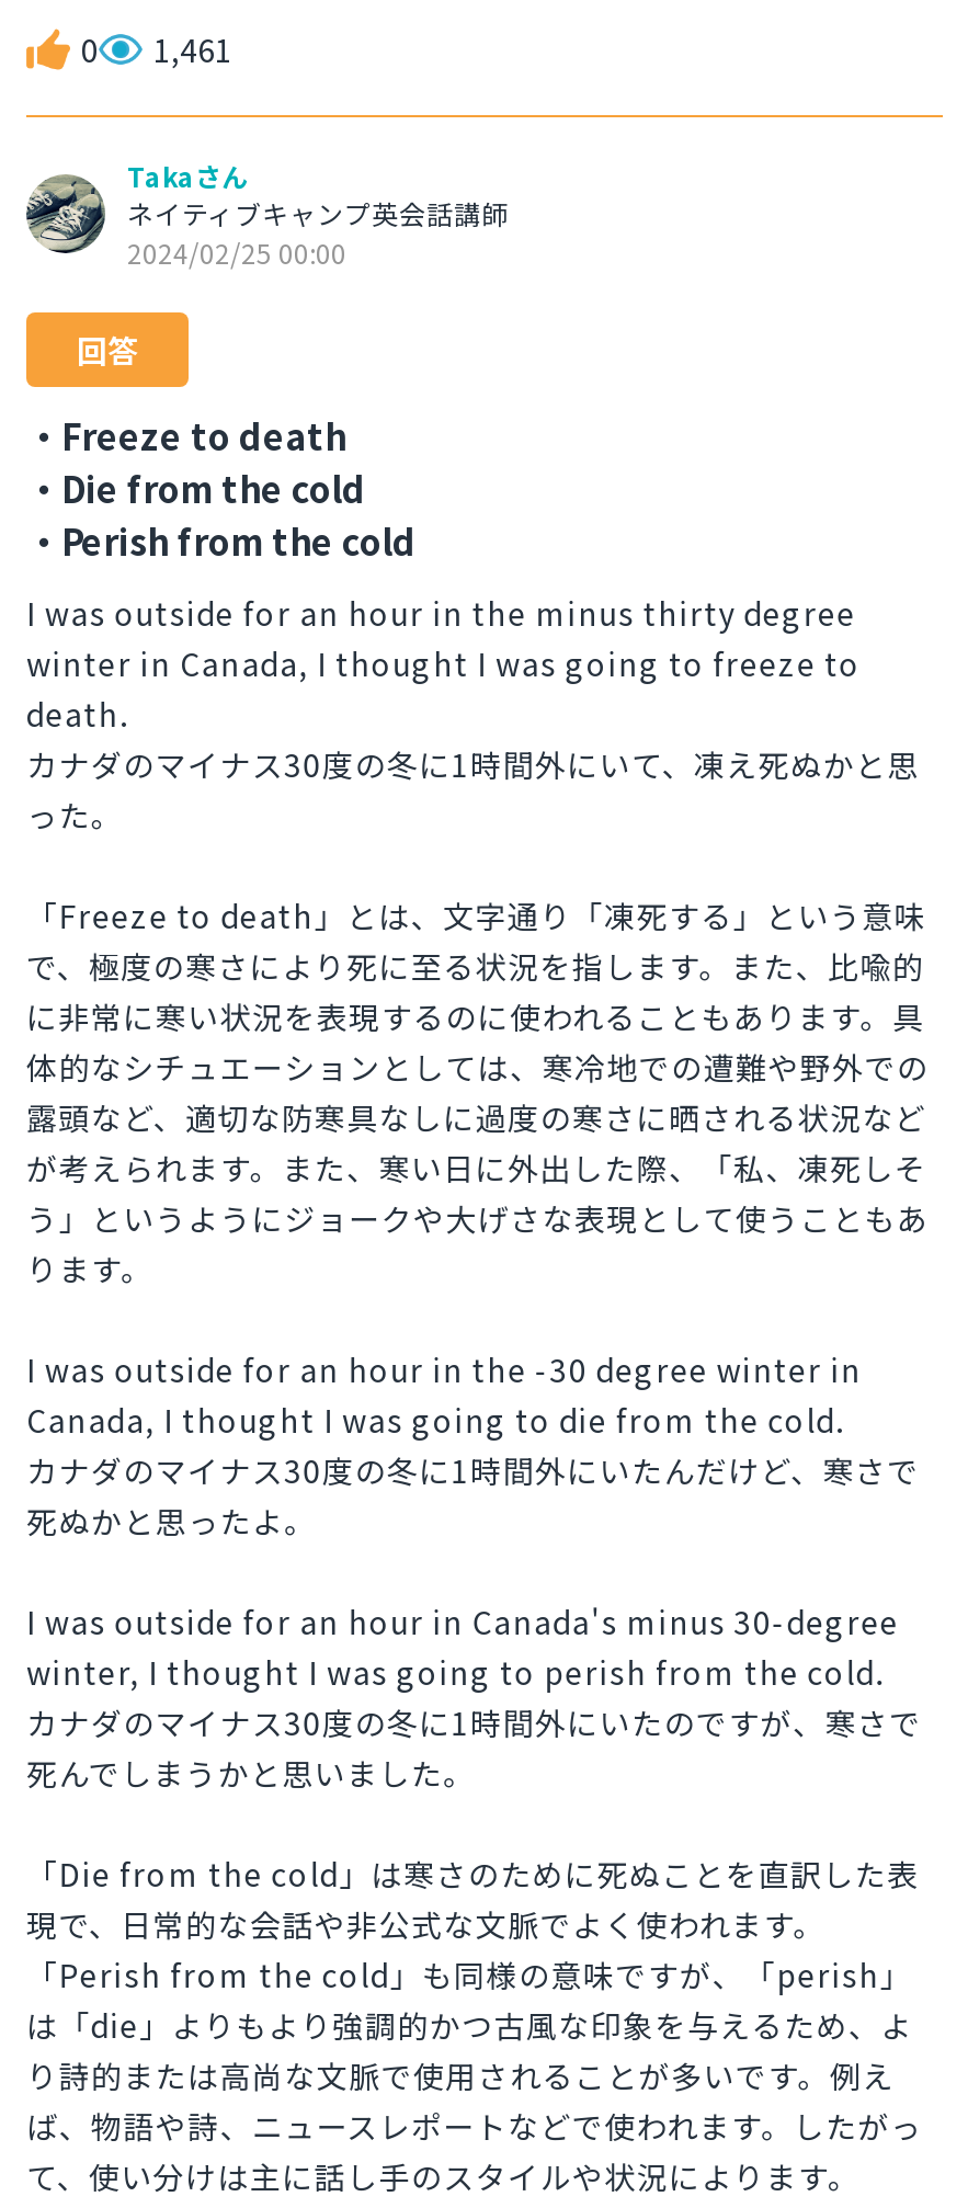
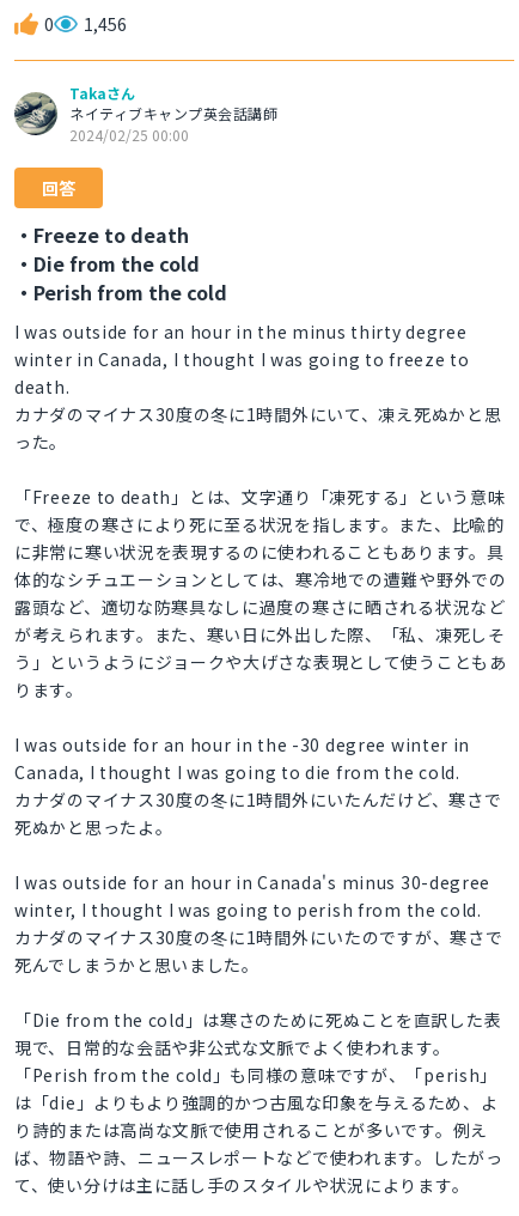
[81,29,232,72] 0 1,461 -> [44,13,127,37] 0 1,456

